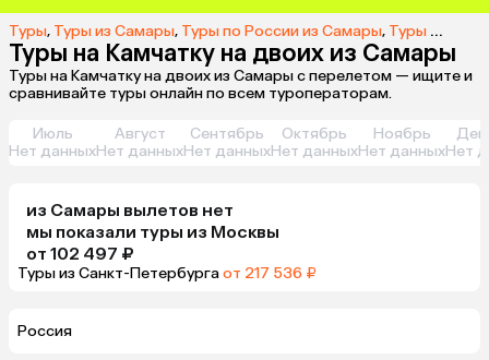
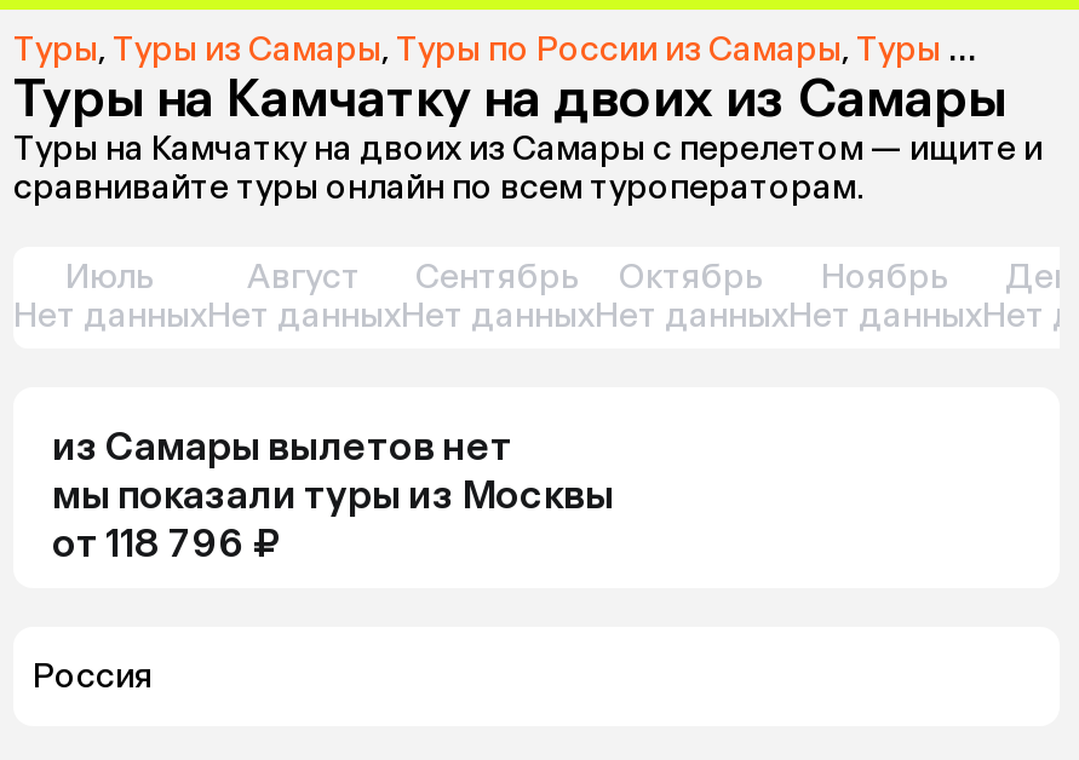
[17,243,317,283] от 102 497 ₽ | Туры из Санкт-Петербурга от 217 536 ₽ -> [52,520,282,566] от 118 796 ₽

